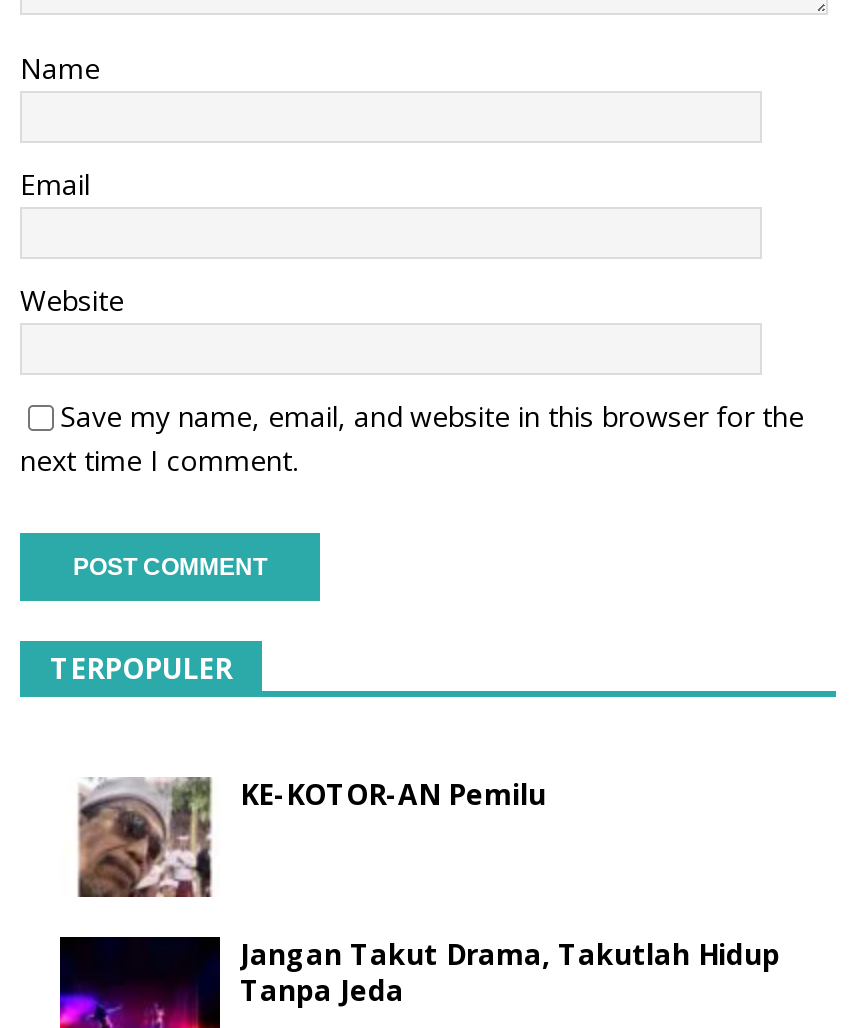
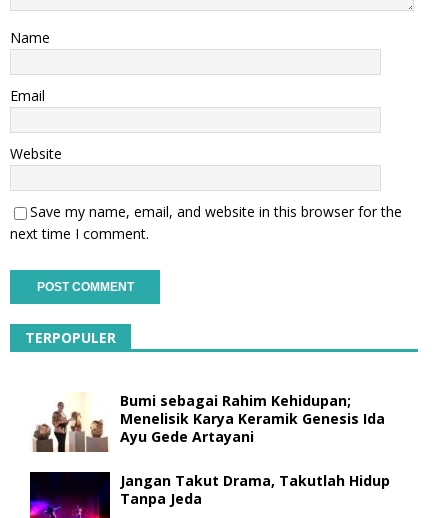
[64,774,546,898] [image] | KE-KOTOR-AN Pemilu -> [31,391,385,453] [image] | Bumi sebagai Rahim Kehidupan; | Menelisik Karya Keramik Genesis Ida | Ayu Gede Artayani

